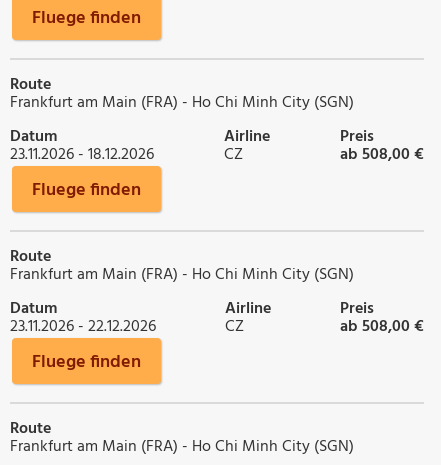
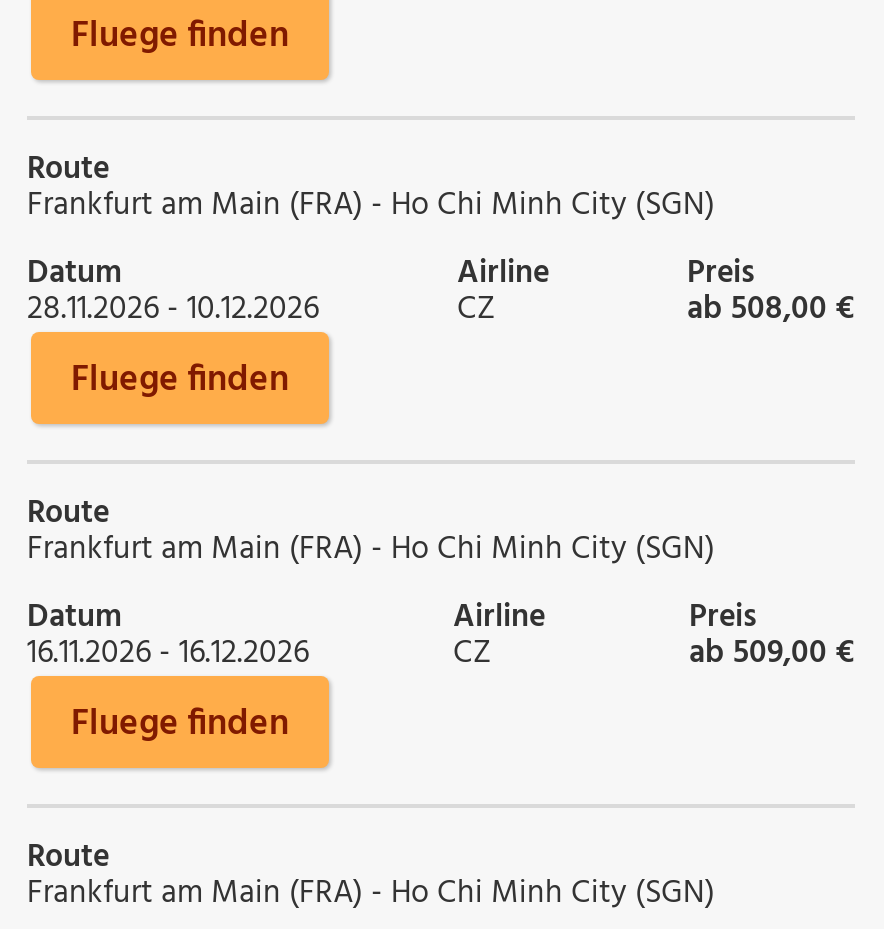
[10,142,154,168] 23.11.2026 - 18.12.2026 -> [27,284,319,336] 28.11.2026 - 10.12.2026
[10,314,156,340] 23.11.2026 - 22.12.2026 -> [27,628,309,680] 16.11.2026 - 16.12.2026
[340,314,424,340] ab 508,00 € -> [689,628,855,680] ab 509,00 €

